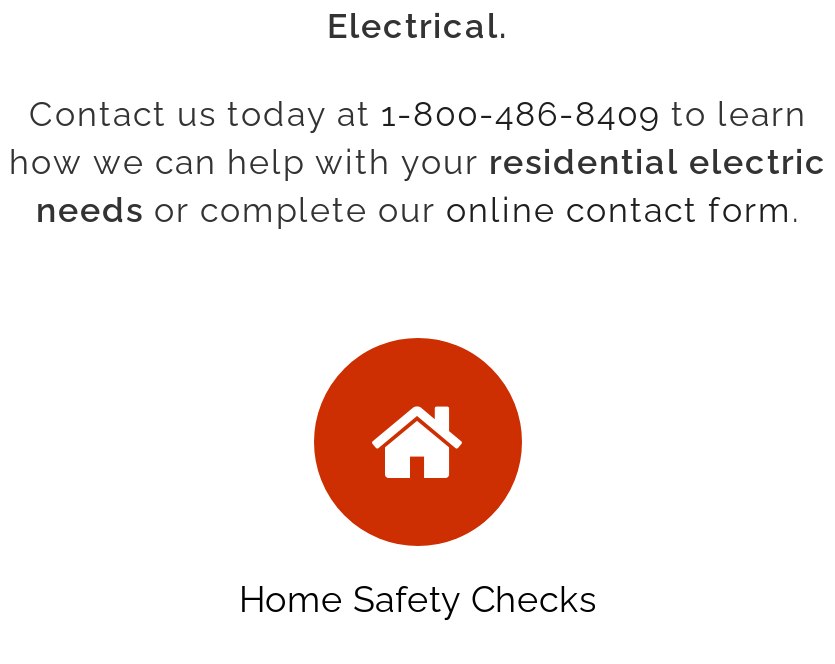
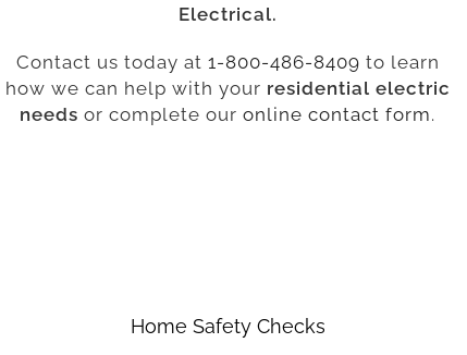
[312,336,524,548] [image] -> none

